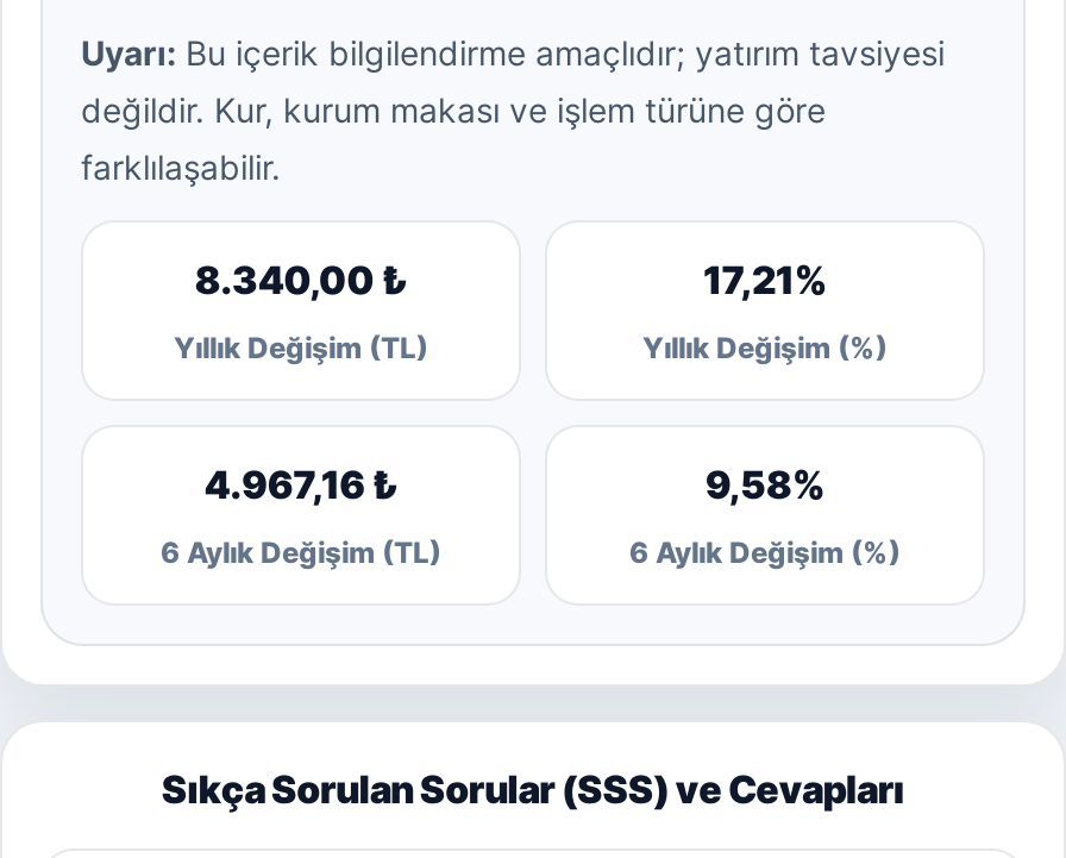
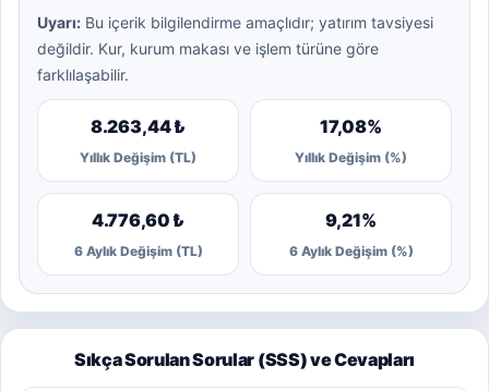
[195,256,407,303] 8.340,00 ₺ -> [90,115,186,137] 8.263,44 ₺
[703,256,827,303] 17,21% -> [320,115,381,137] 17,08%
[204,461,398,508] 4.967,16 ₺ -> [91,209,185,231] 4.776,60 ₺
[705,461,825,508] 9,58% -> [326,209,376,231] 9,21%

